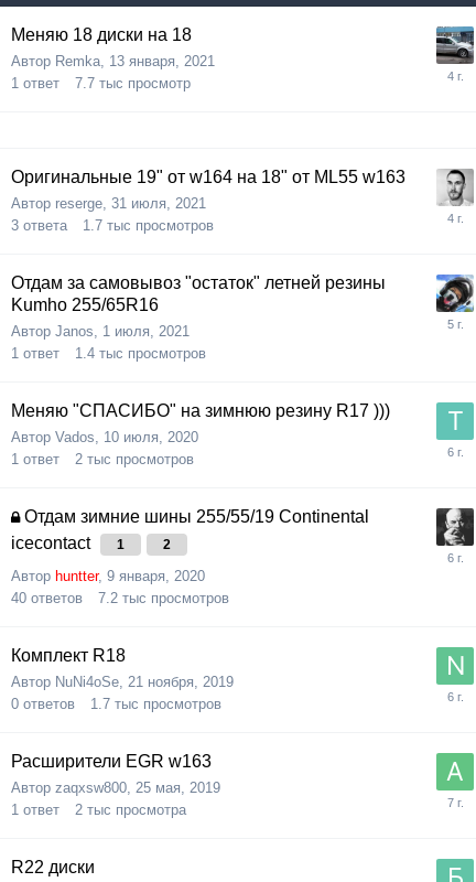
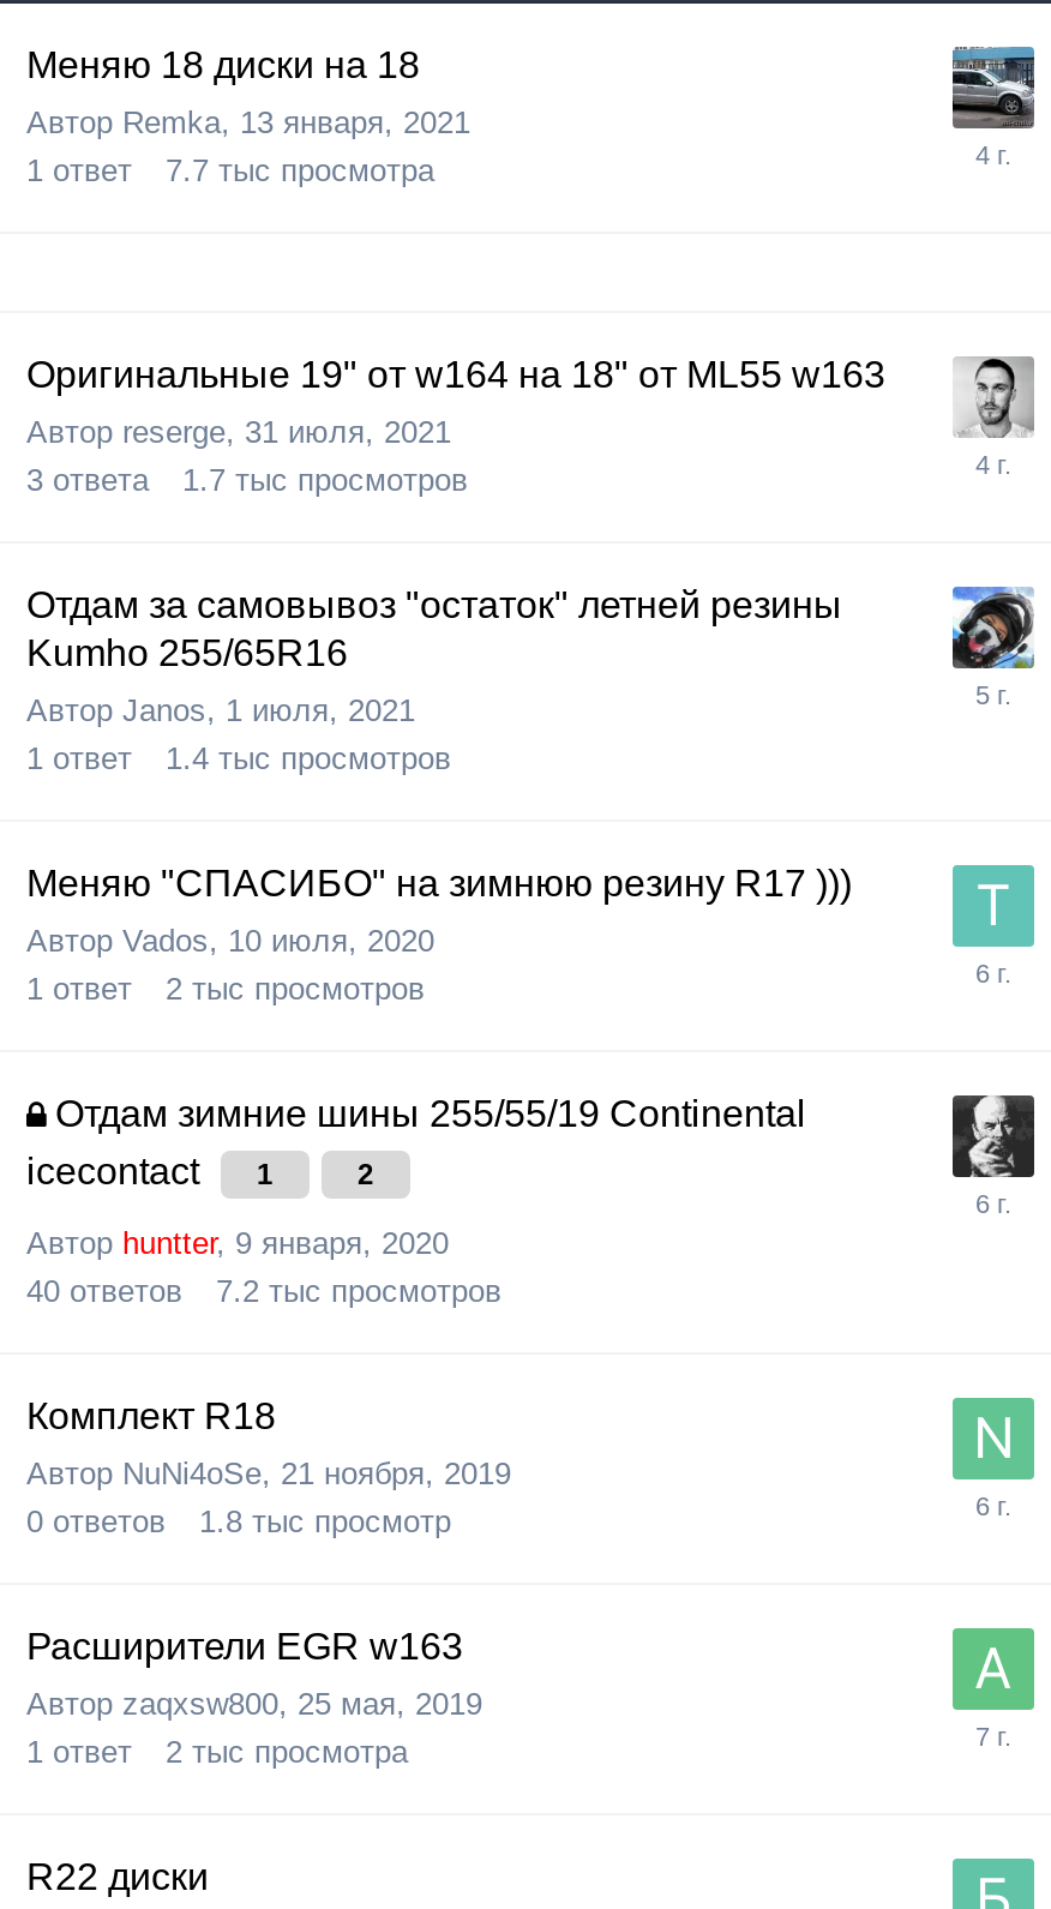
[75,74,191,91] 7.7 тыс просмотр -> [166,151,434,187] 7.7 тыс просмотра
[90,695,221,712] 1.7 тыс просмотров -> [199,1502,451,1538] 1.8 тыс просмотр

